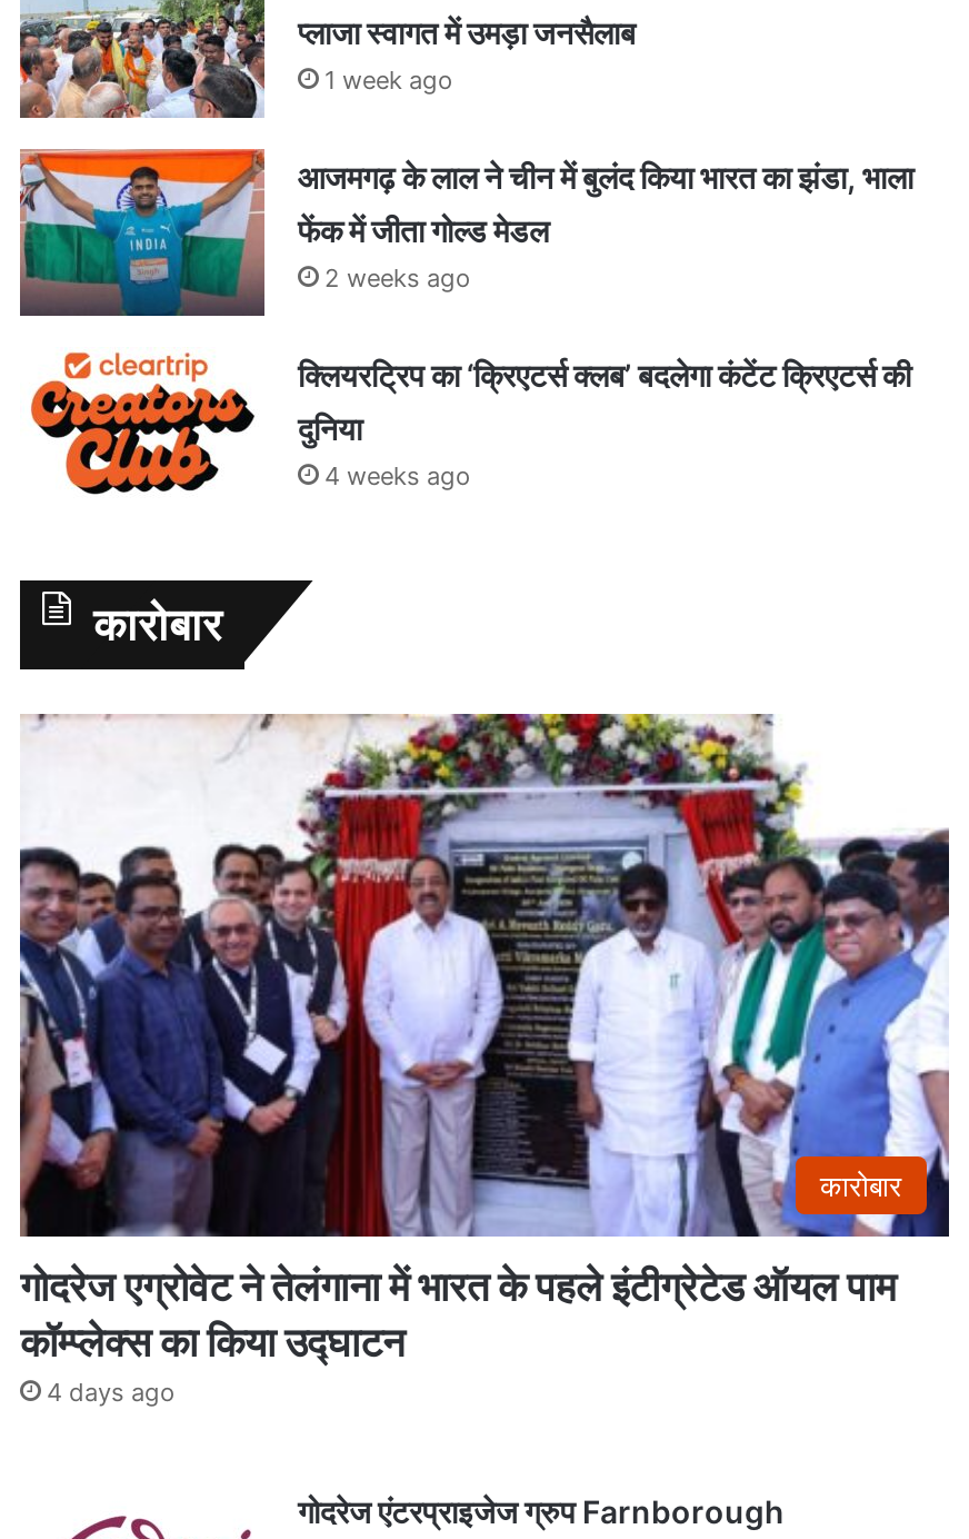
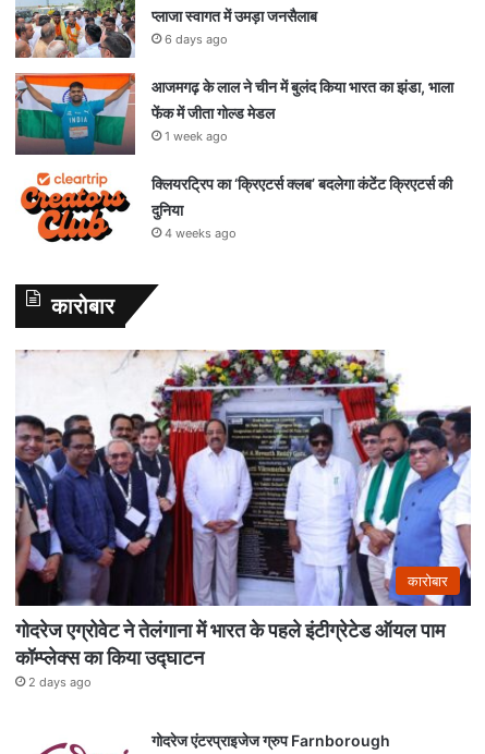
[324,64,453,95] 1 week ago -> [165,31,228,46] 6 days ago
[324,262,471,293] 2 weeks ago -> [165,128,228,143] 1 week ago
[47,1378,176,1409] 4 days ago -> [28,675,92,690] 2 days ago

